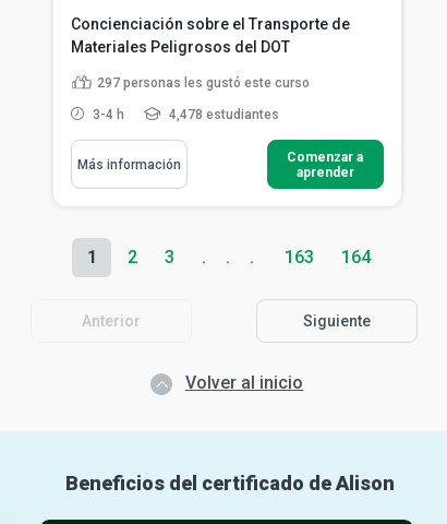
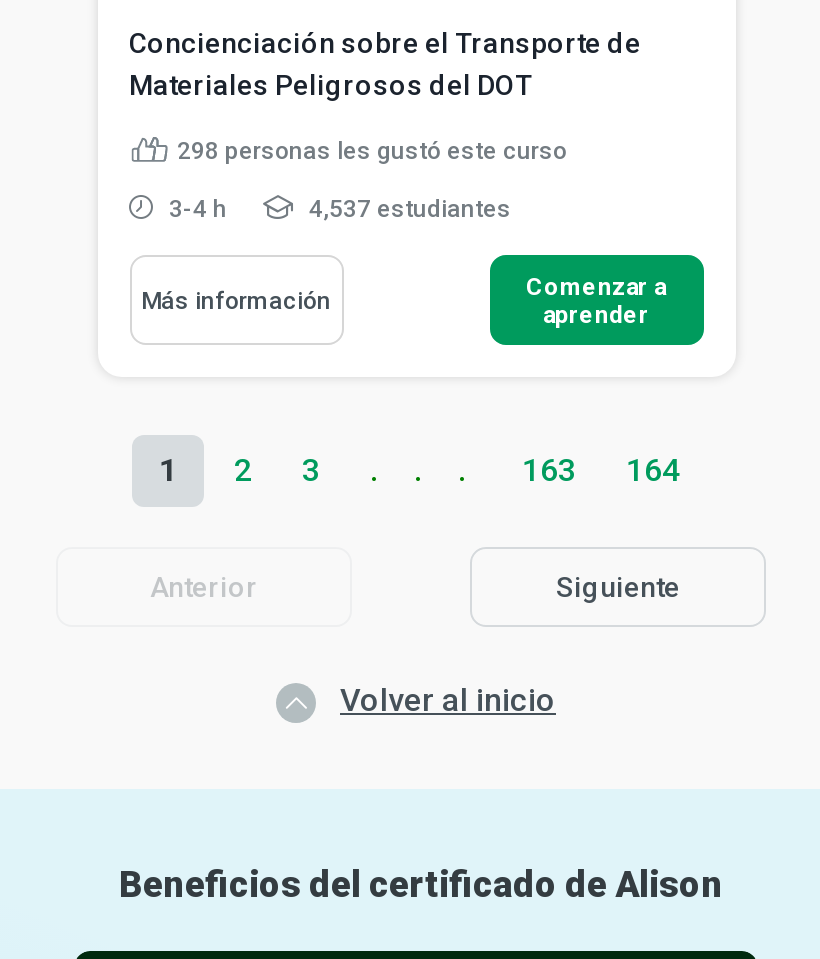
[96,76,309,91] 297 personas les gustó este curso -> [177,137,567,165] 298 personas les gustó este curso
[165,107,279,122] 4,478 estudiantes -> [303,195,511,223] 4,537 estudiantes

